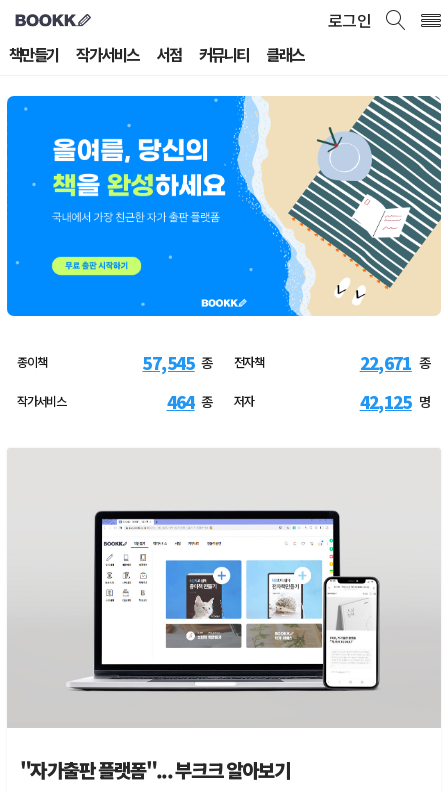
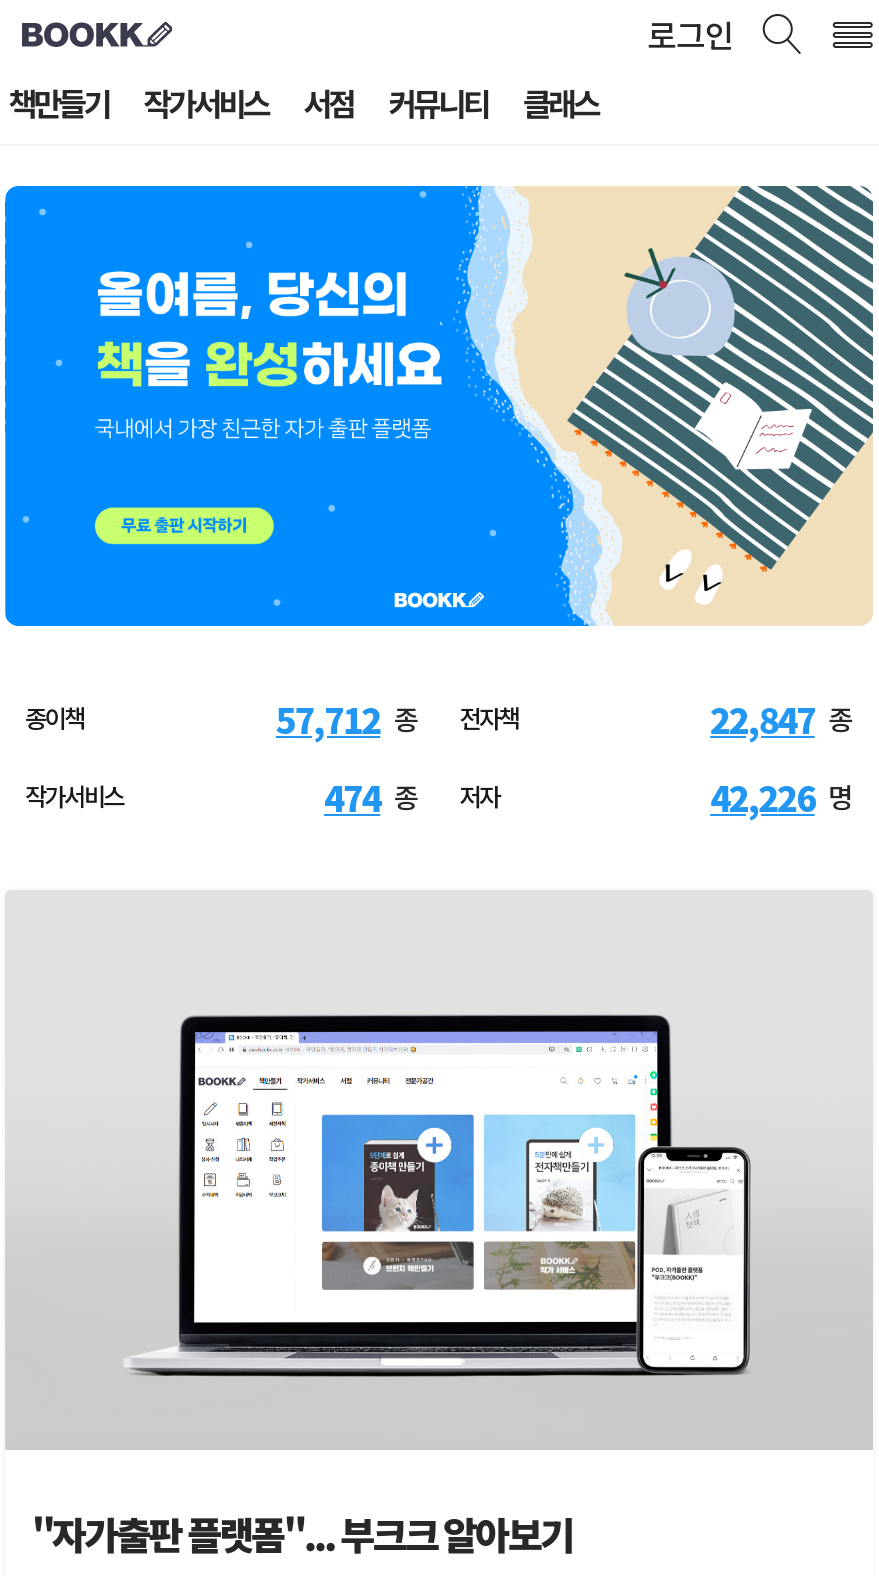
[142,350,263,375] 57,545 종 전자책 -> [276,695,518,745] 57,712 종 전자책
[360,350,431,375] 22,671 종 -> [710,695,853,745] 22,847 종
[166,389,254,414] 464 종 저자 -> [324,772,499,822] 474 종 저자
[360,389,431,414] 42,125 명 -> [710,772,853,822] 42,226 명

